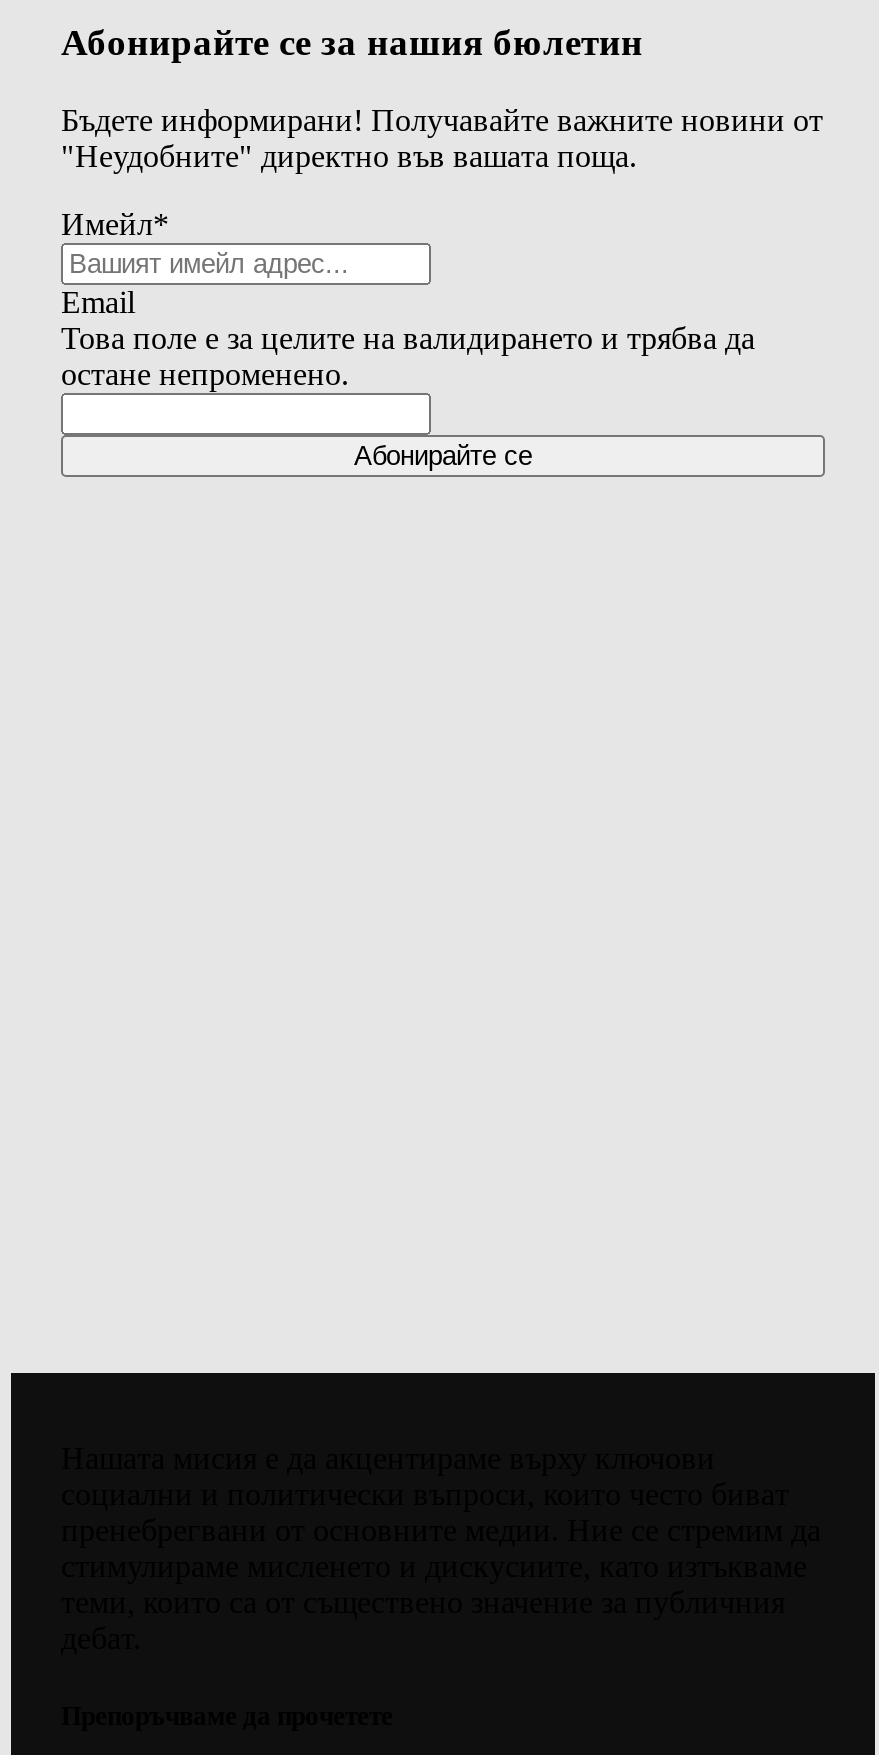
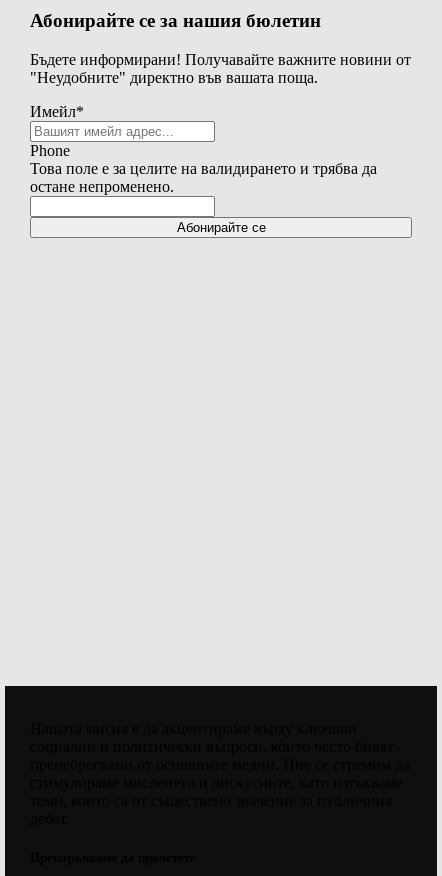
[61,285,135,319] Email -> [30,142,70,159] Phone

